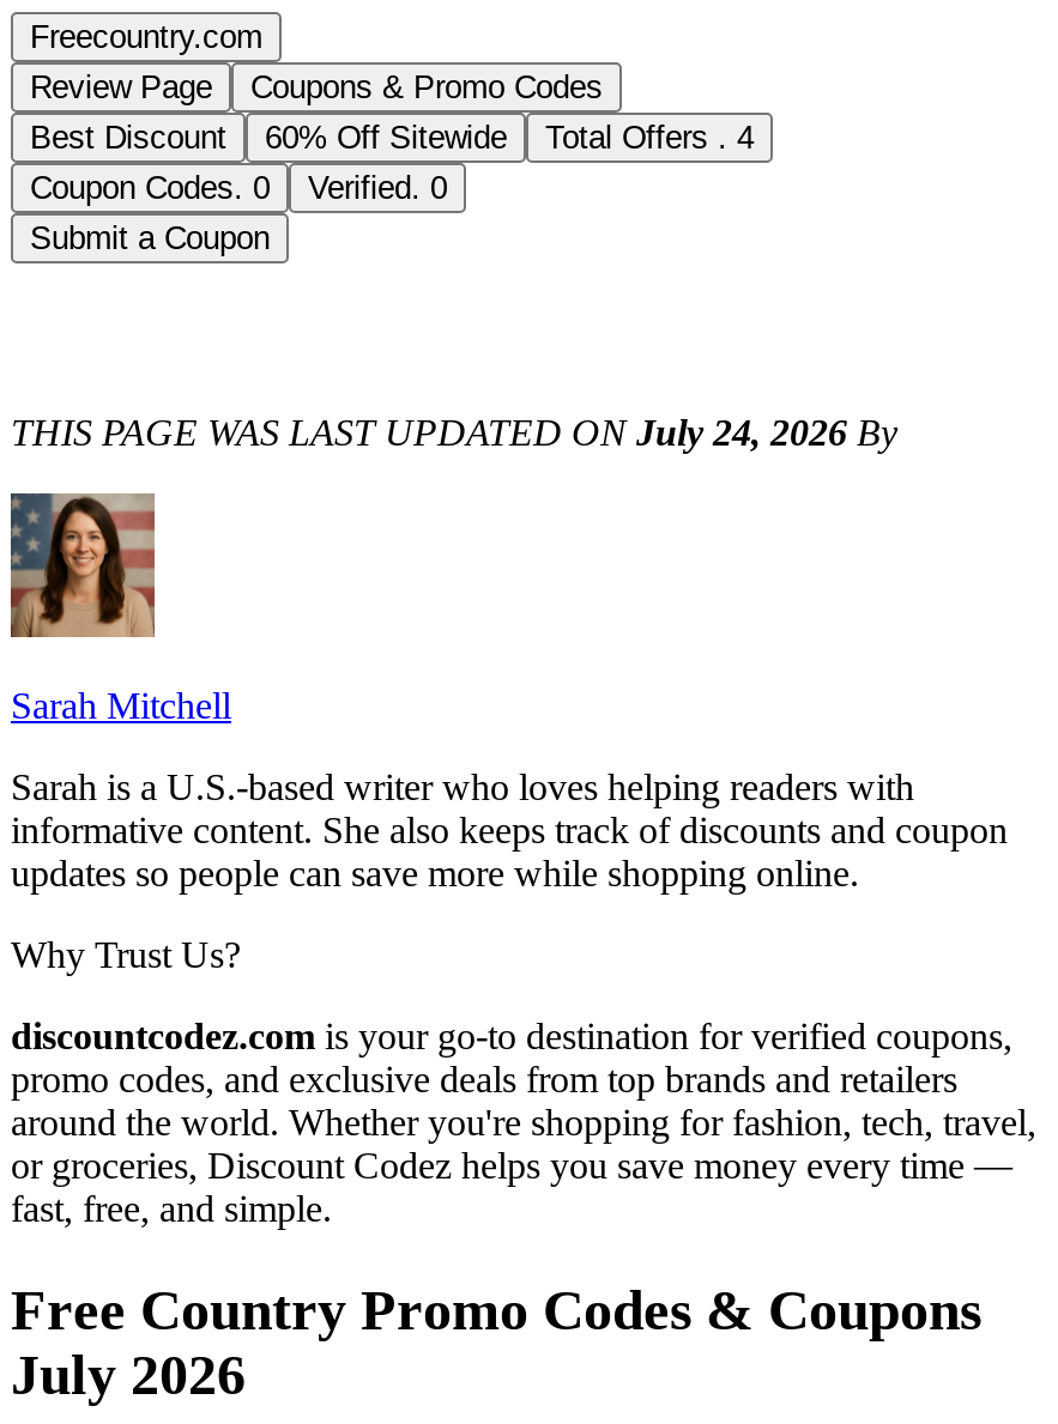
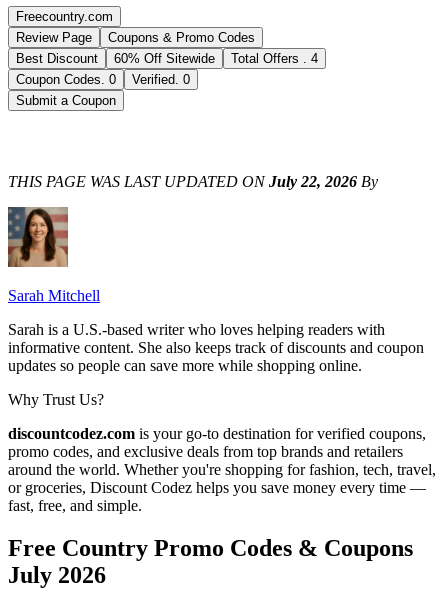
[11,412,897,453] THIS PAGE WAS LAST UPDATED ON July 24, 2026 By -> [8,173,378,190] THIS PAGE WAS LAST UPDATED ON July 22, 2026 By

